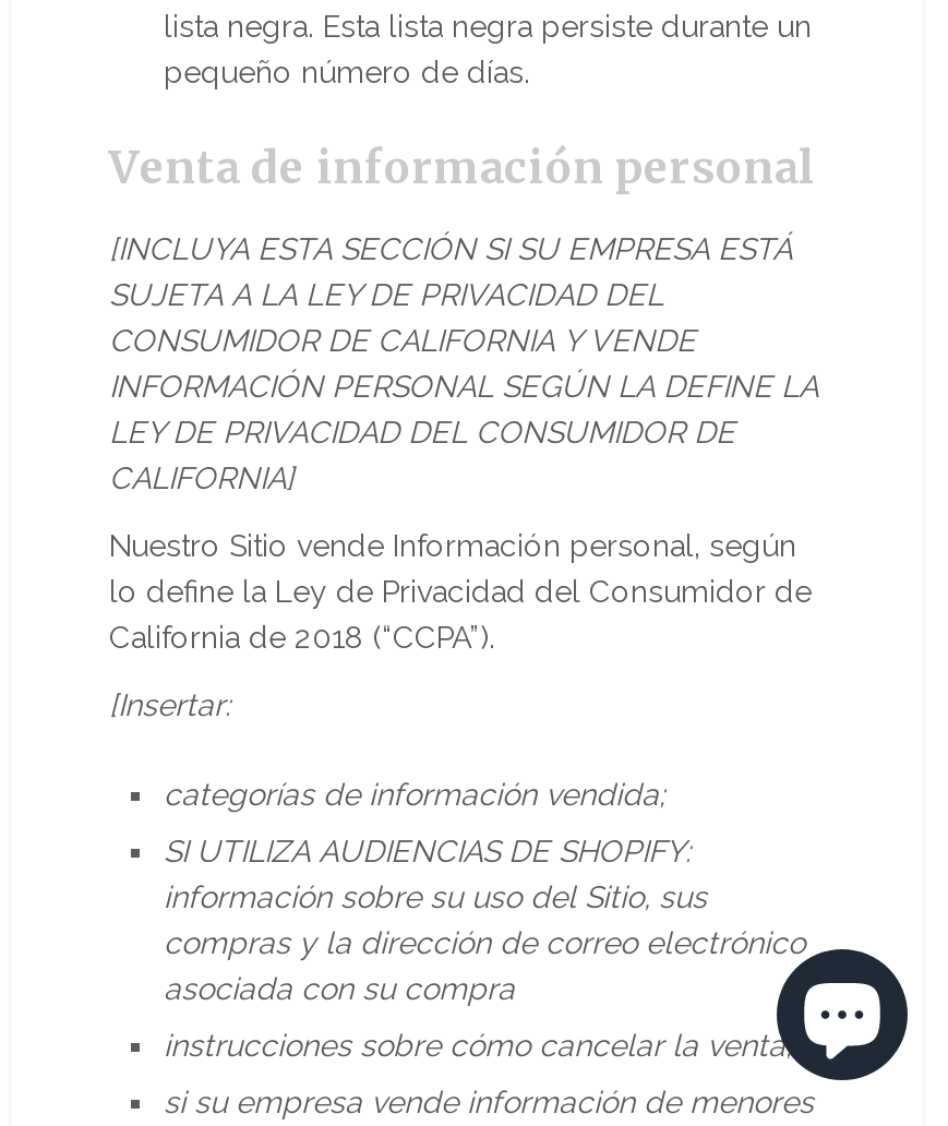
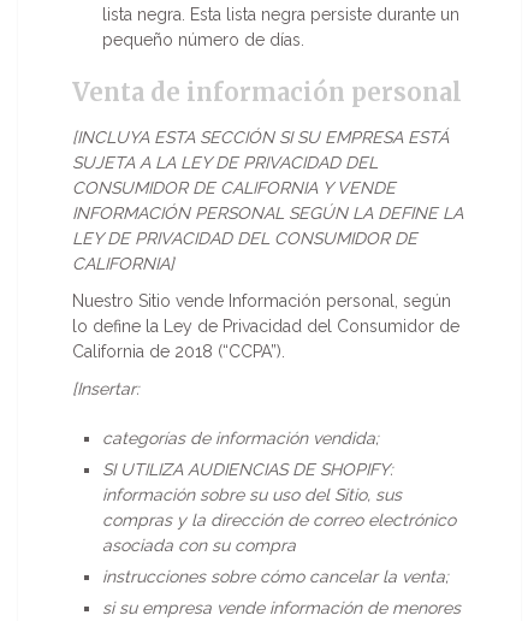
[775,947,910,1082] [image] -> none

